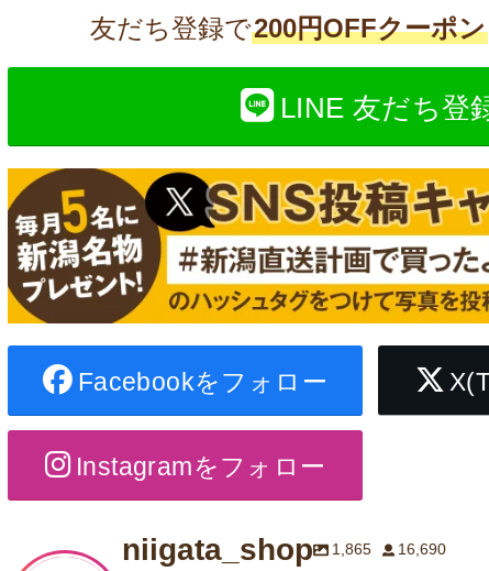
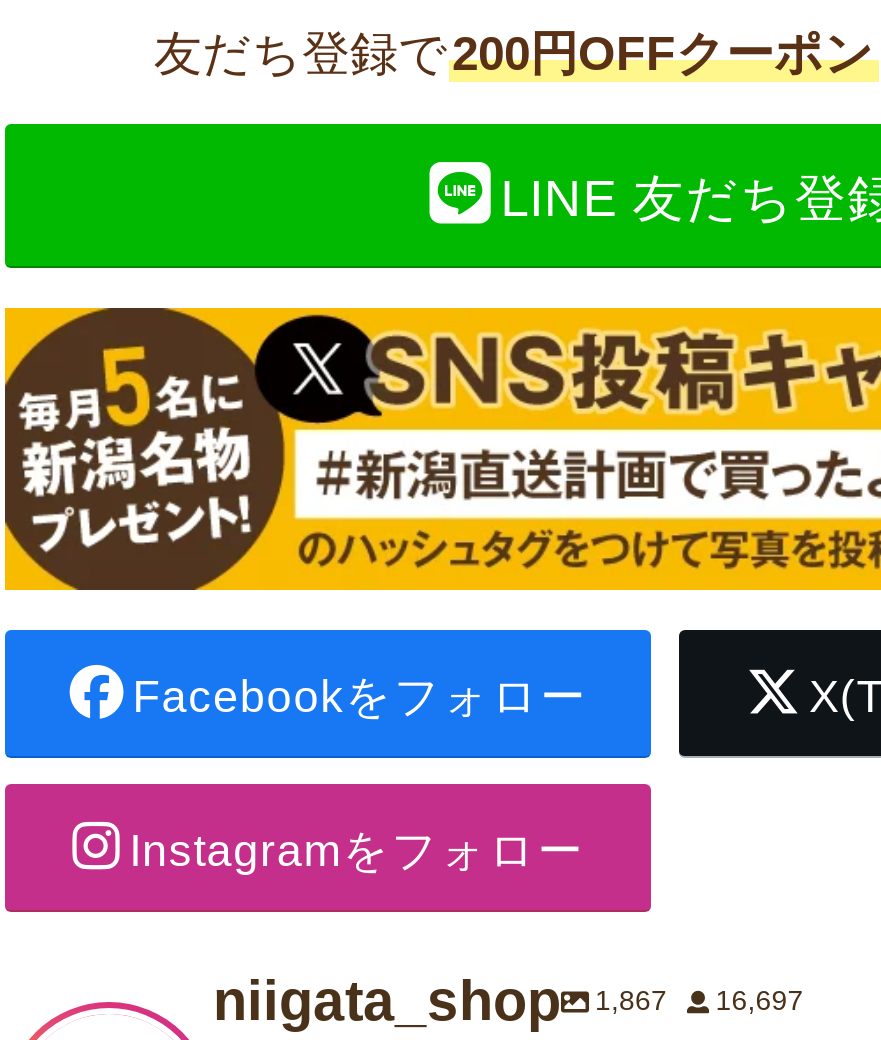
[332,540,371,558] 1,865 -> [595,984,667,1016] 1,867
[398,540,446,558] 16,690 -> [715,984,803,1016] 16,697

